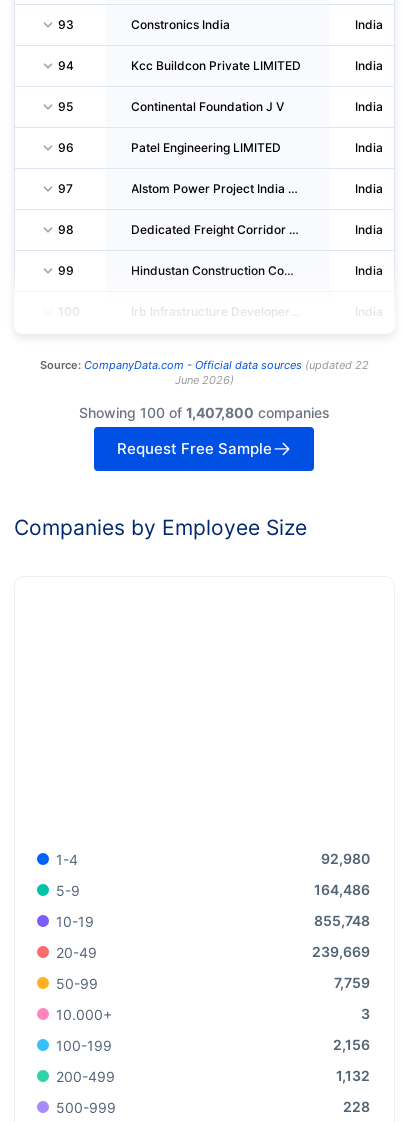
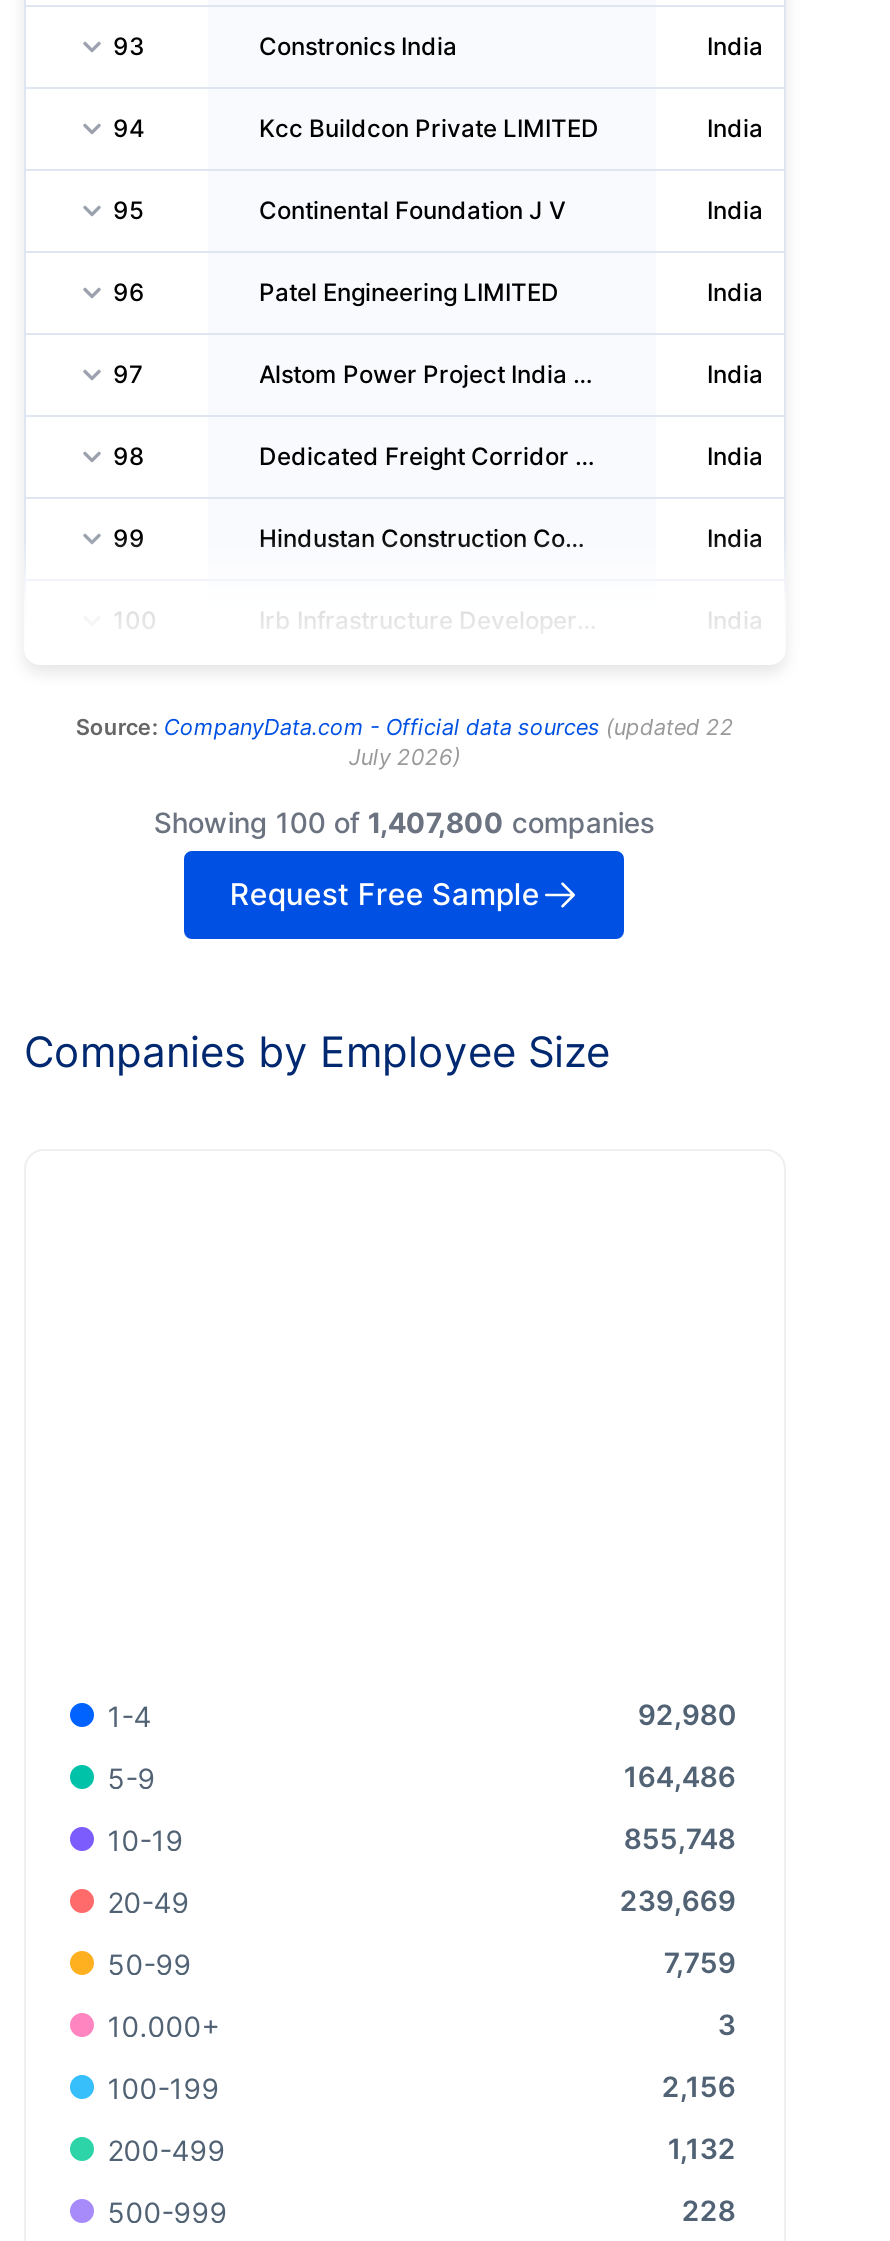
[175,372,234,386] June 2026) -> [349,742,461,770] July 2026)

